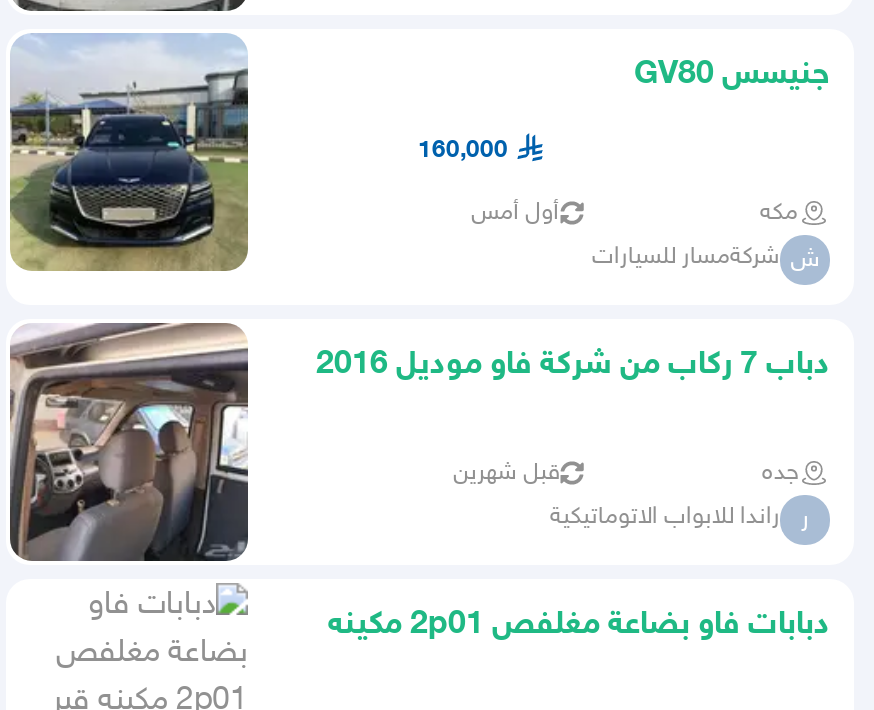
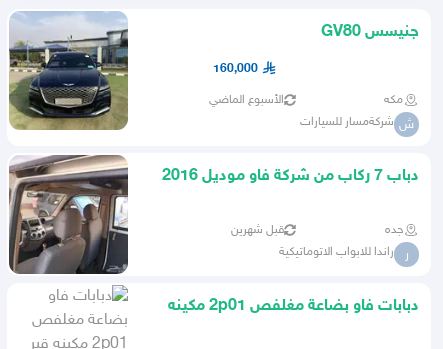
[471,198,559,226] أول أمس -> [209,93,284,107] الأسبوع الماضي

